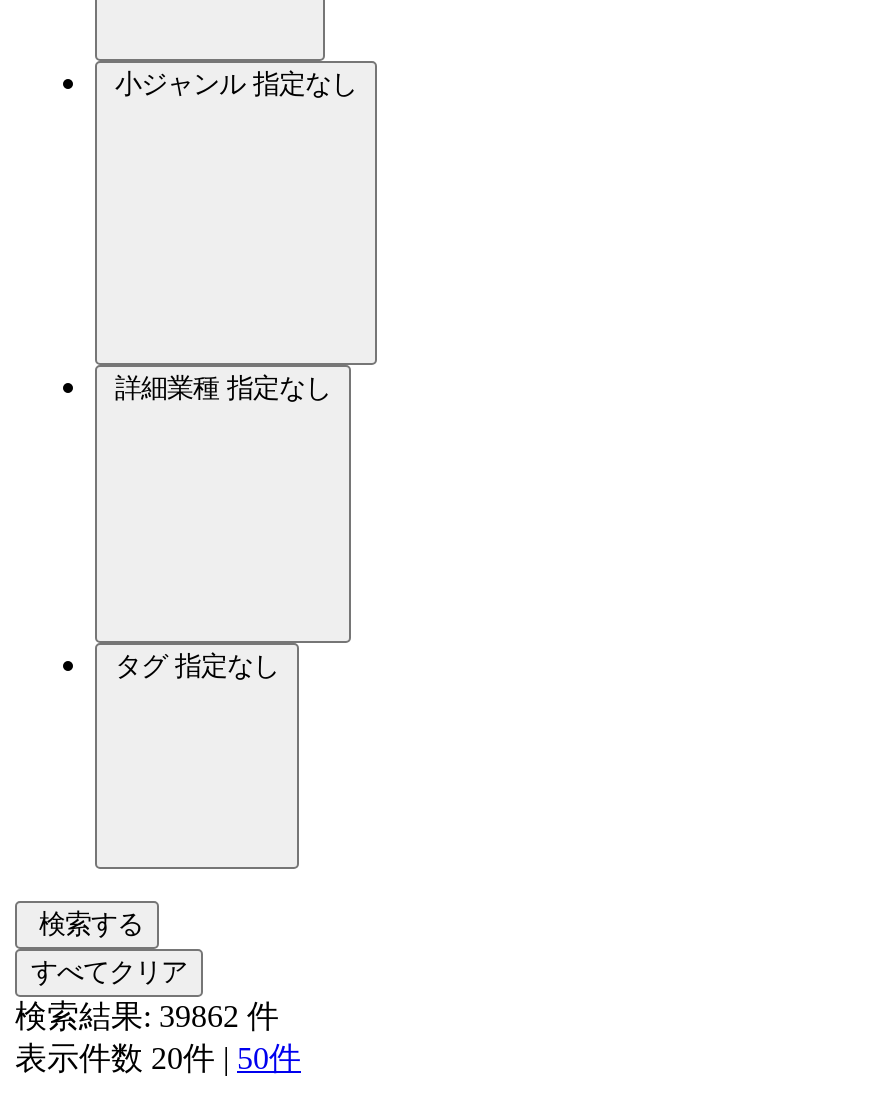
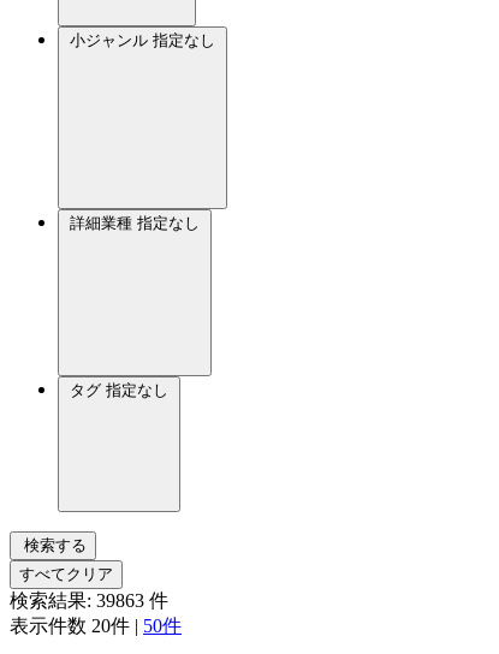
[15,999,279,1033] 検索結果: 39862 件 -> [10,590,168,610] 検索結果: 39863 件

